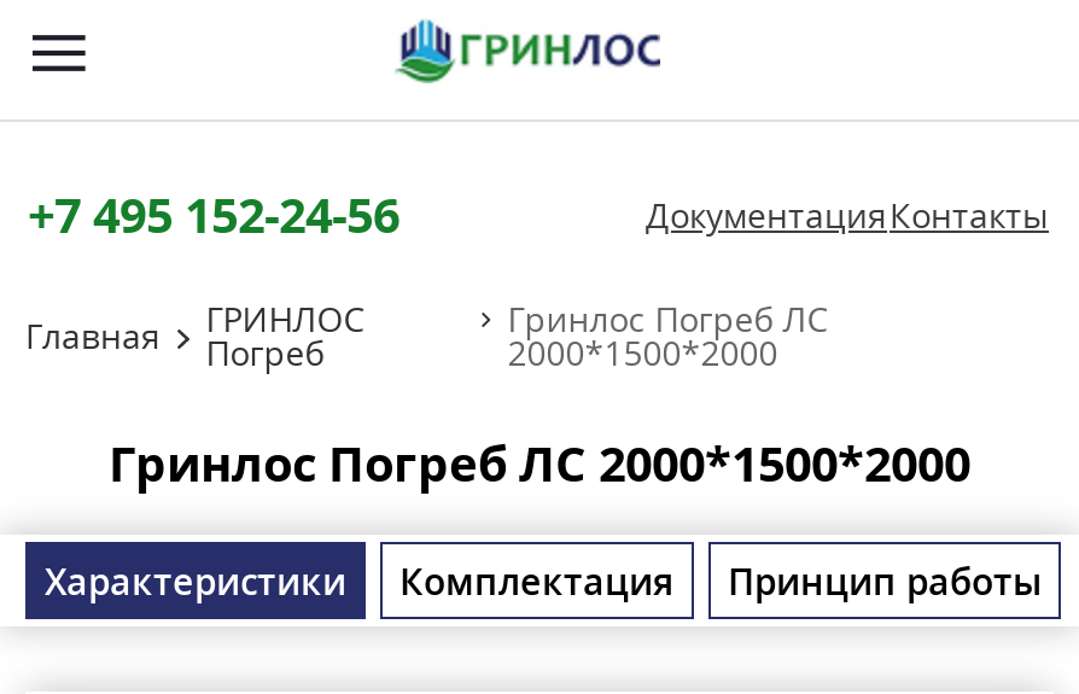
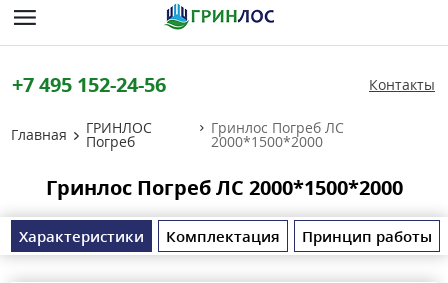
[646,192,1049,238] Документация Контакты -> [369,75,435,94] Контакты

